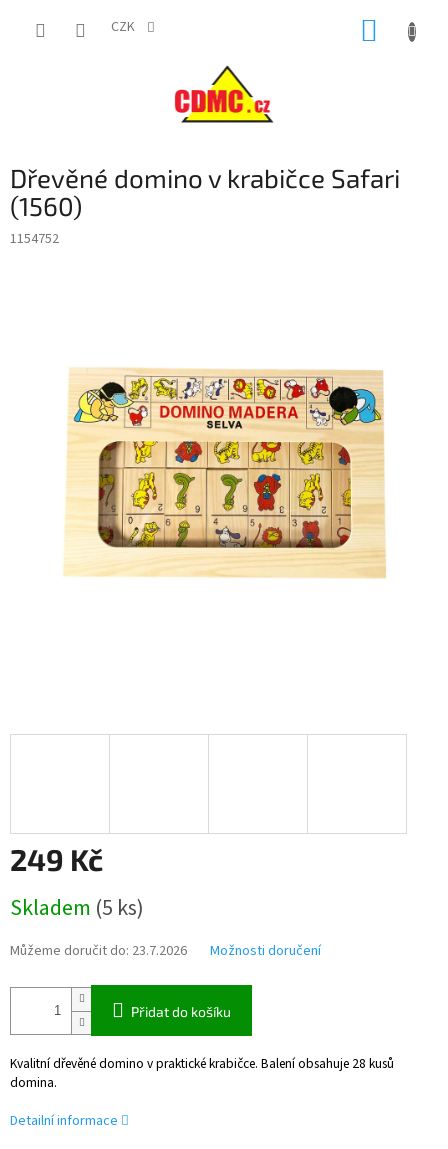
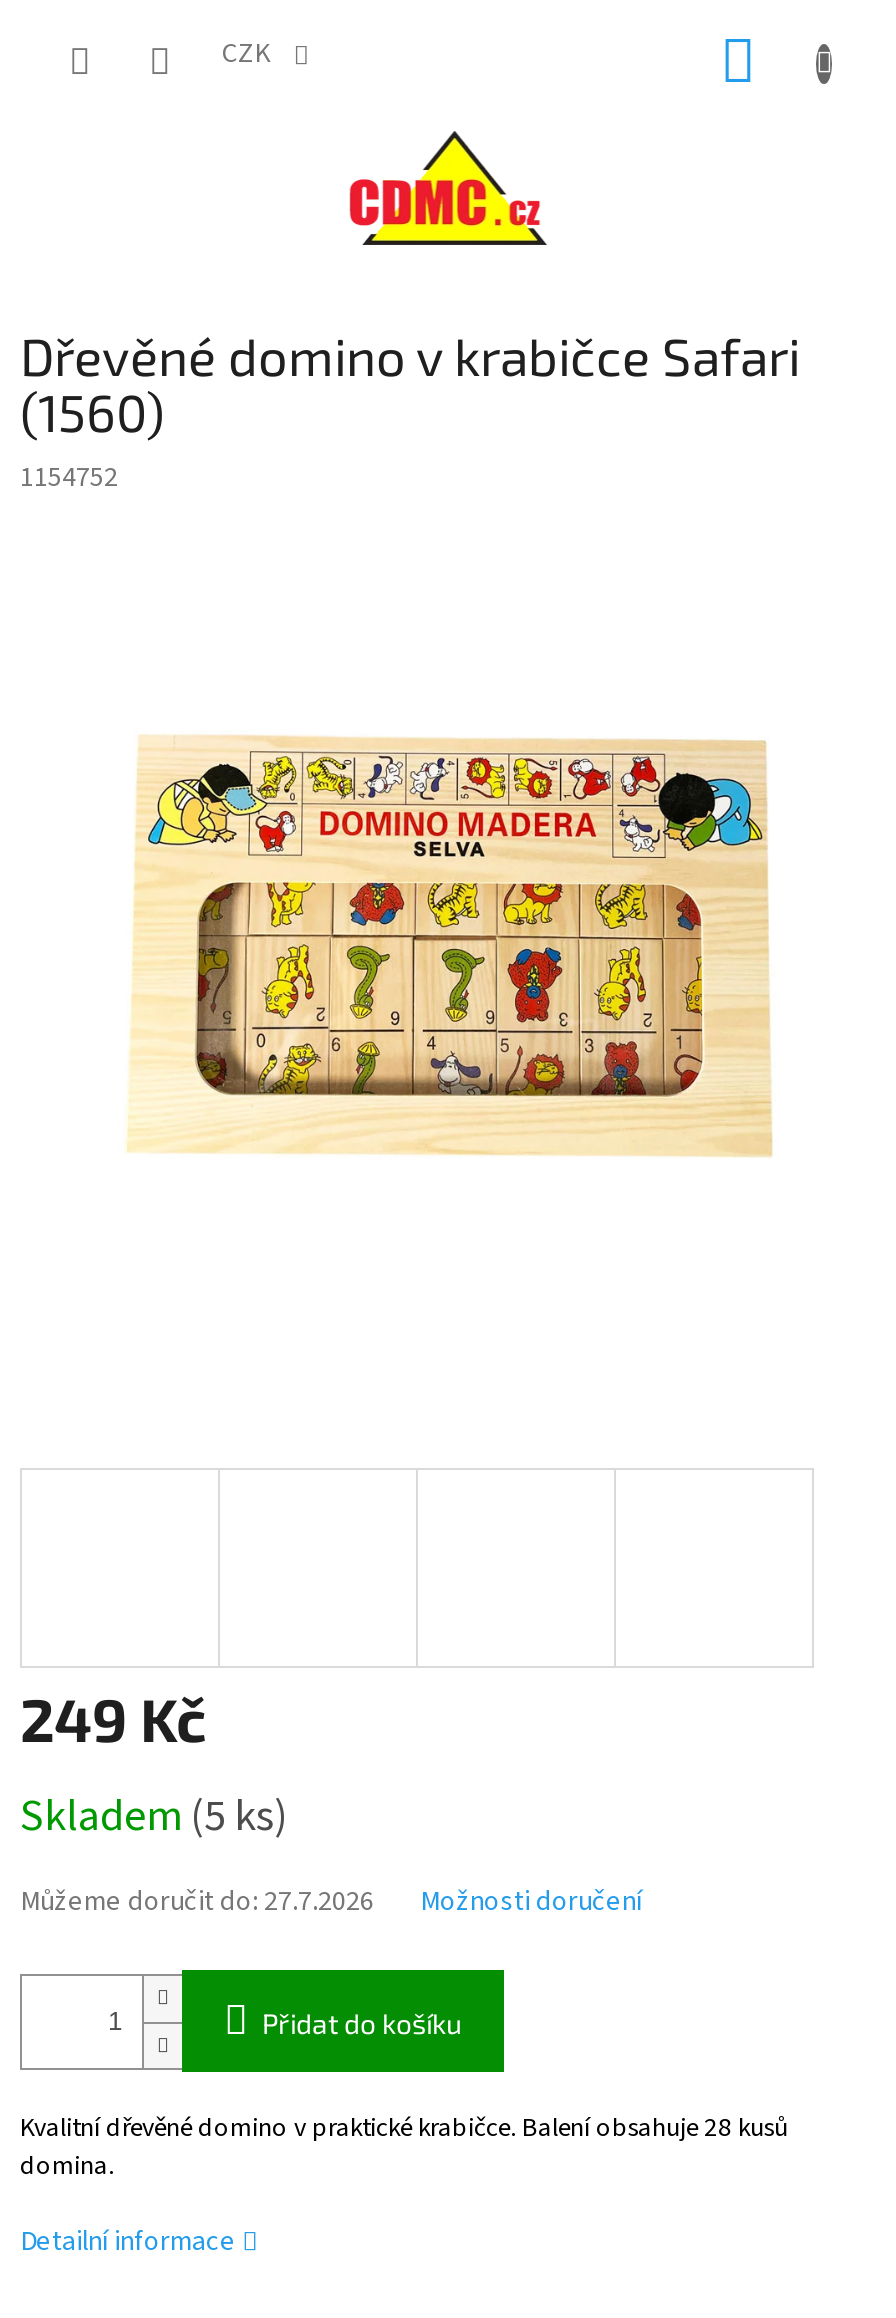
[10,941,187,961] Můžeme doručit do: 23.7.2026 -> [20,1883,374,1923] Můžeme doručit do: 27.7.2026

